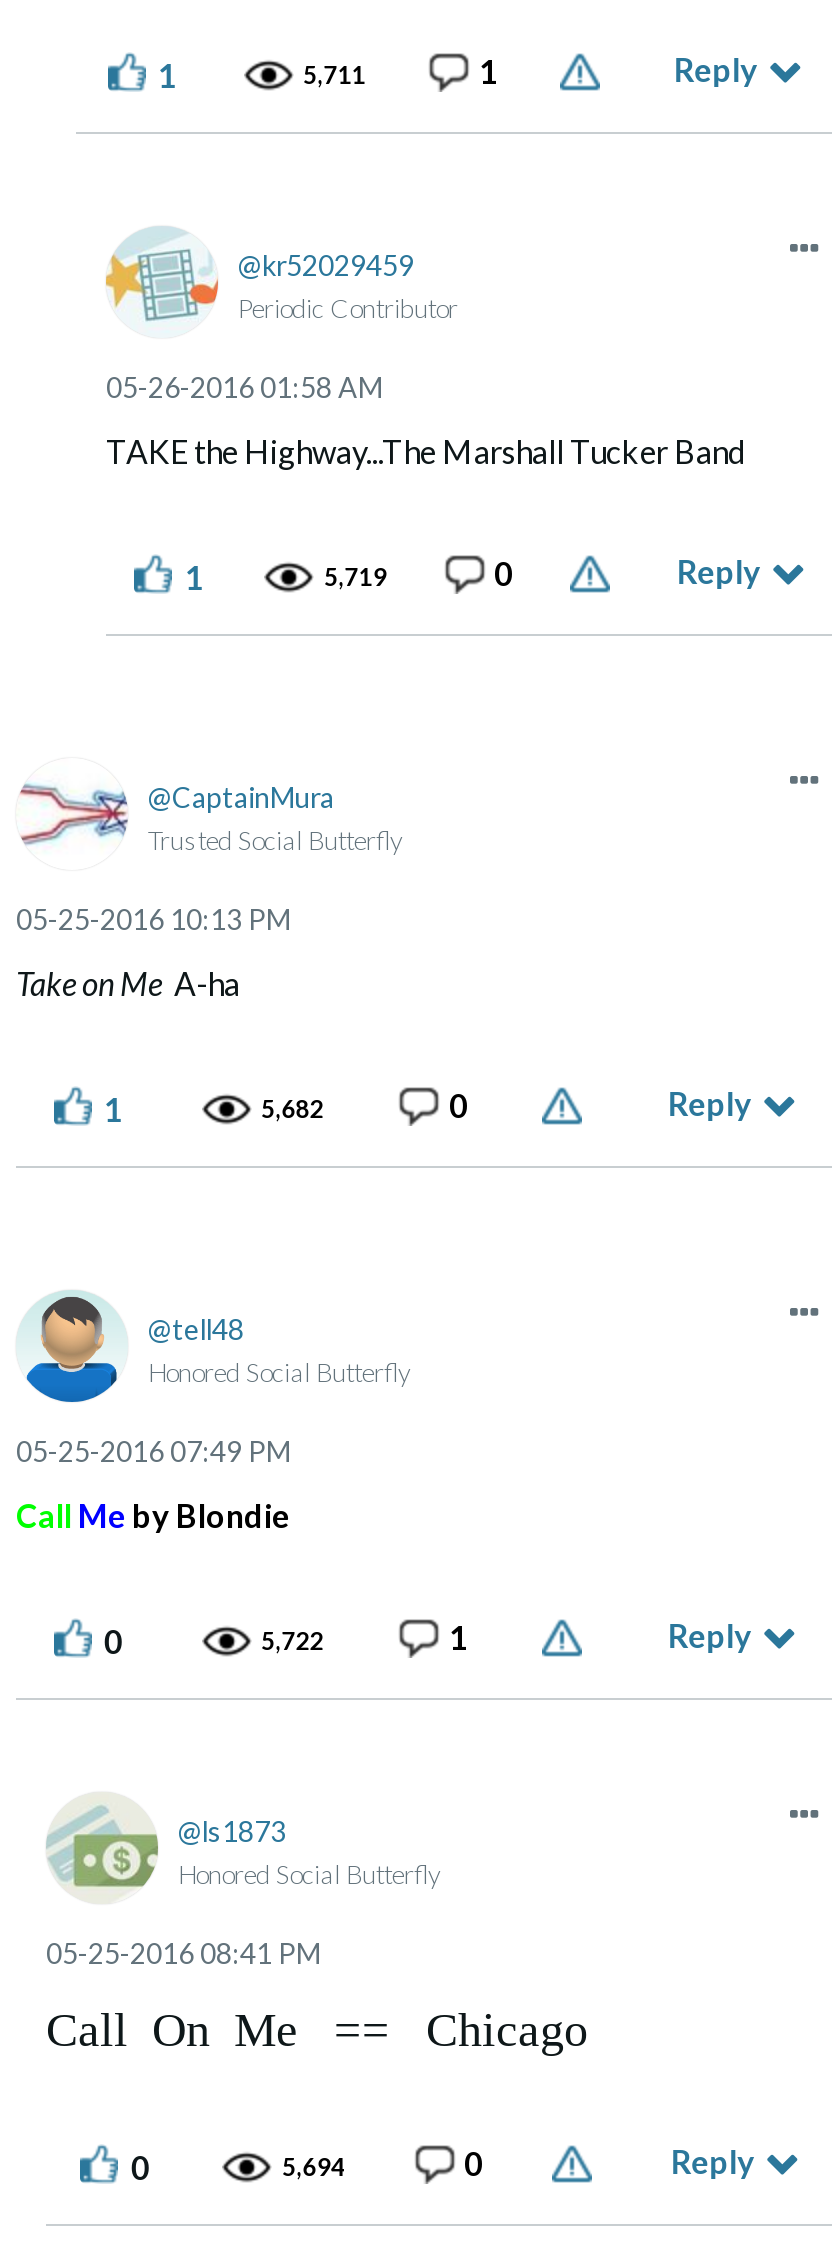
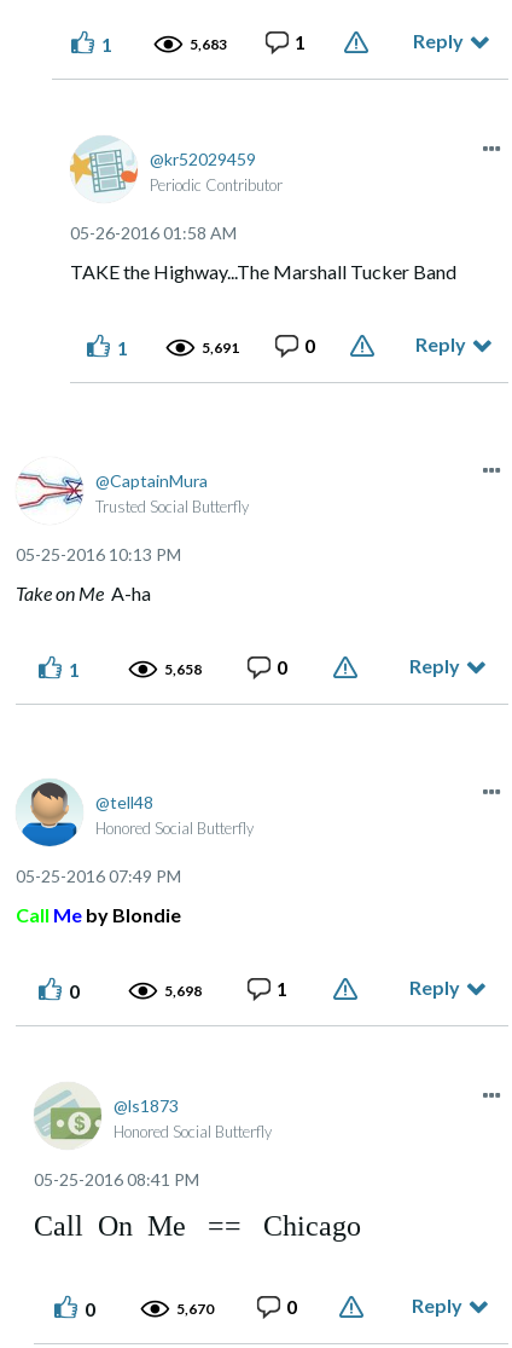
[303,59,365,89] 5,711 -> [189,35,227,53] 5,683
[324,561,386,591] 5,719 -> [202,338,239,356] 5,691
[261,1093,323,1123] 5,682 -> [164,660,201,678] 5,658
[261,1625,323,1655] 5,722 -> [164,981,201,999] 5,698
[282,2151,344,2181] 5,694 -> [177,1299,214,1317] 5,670

